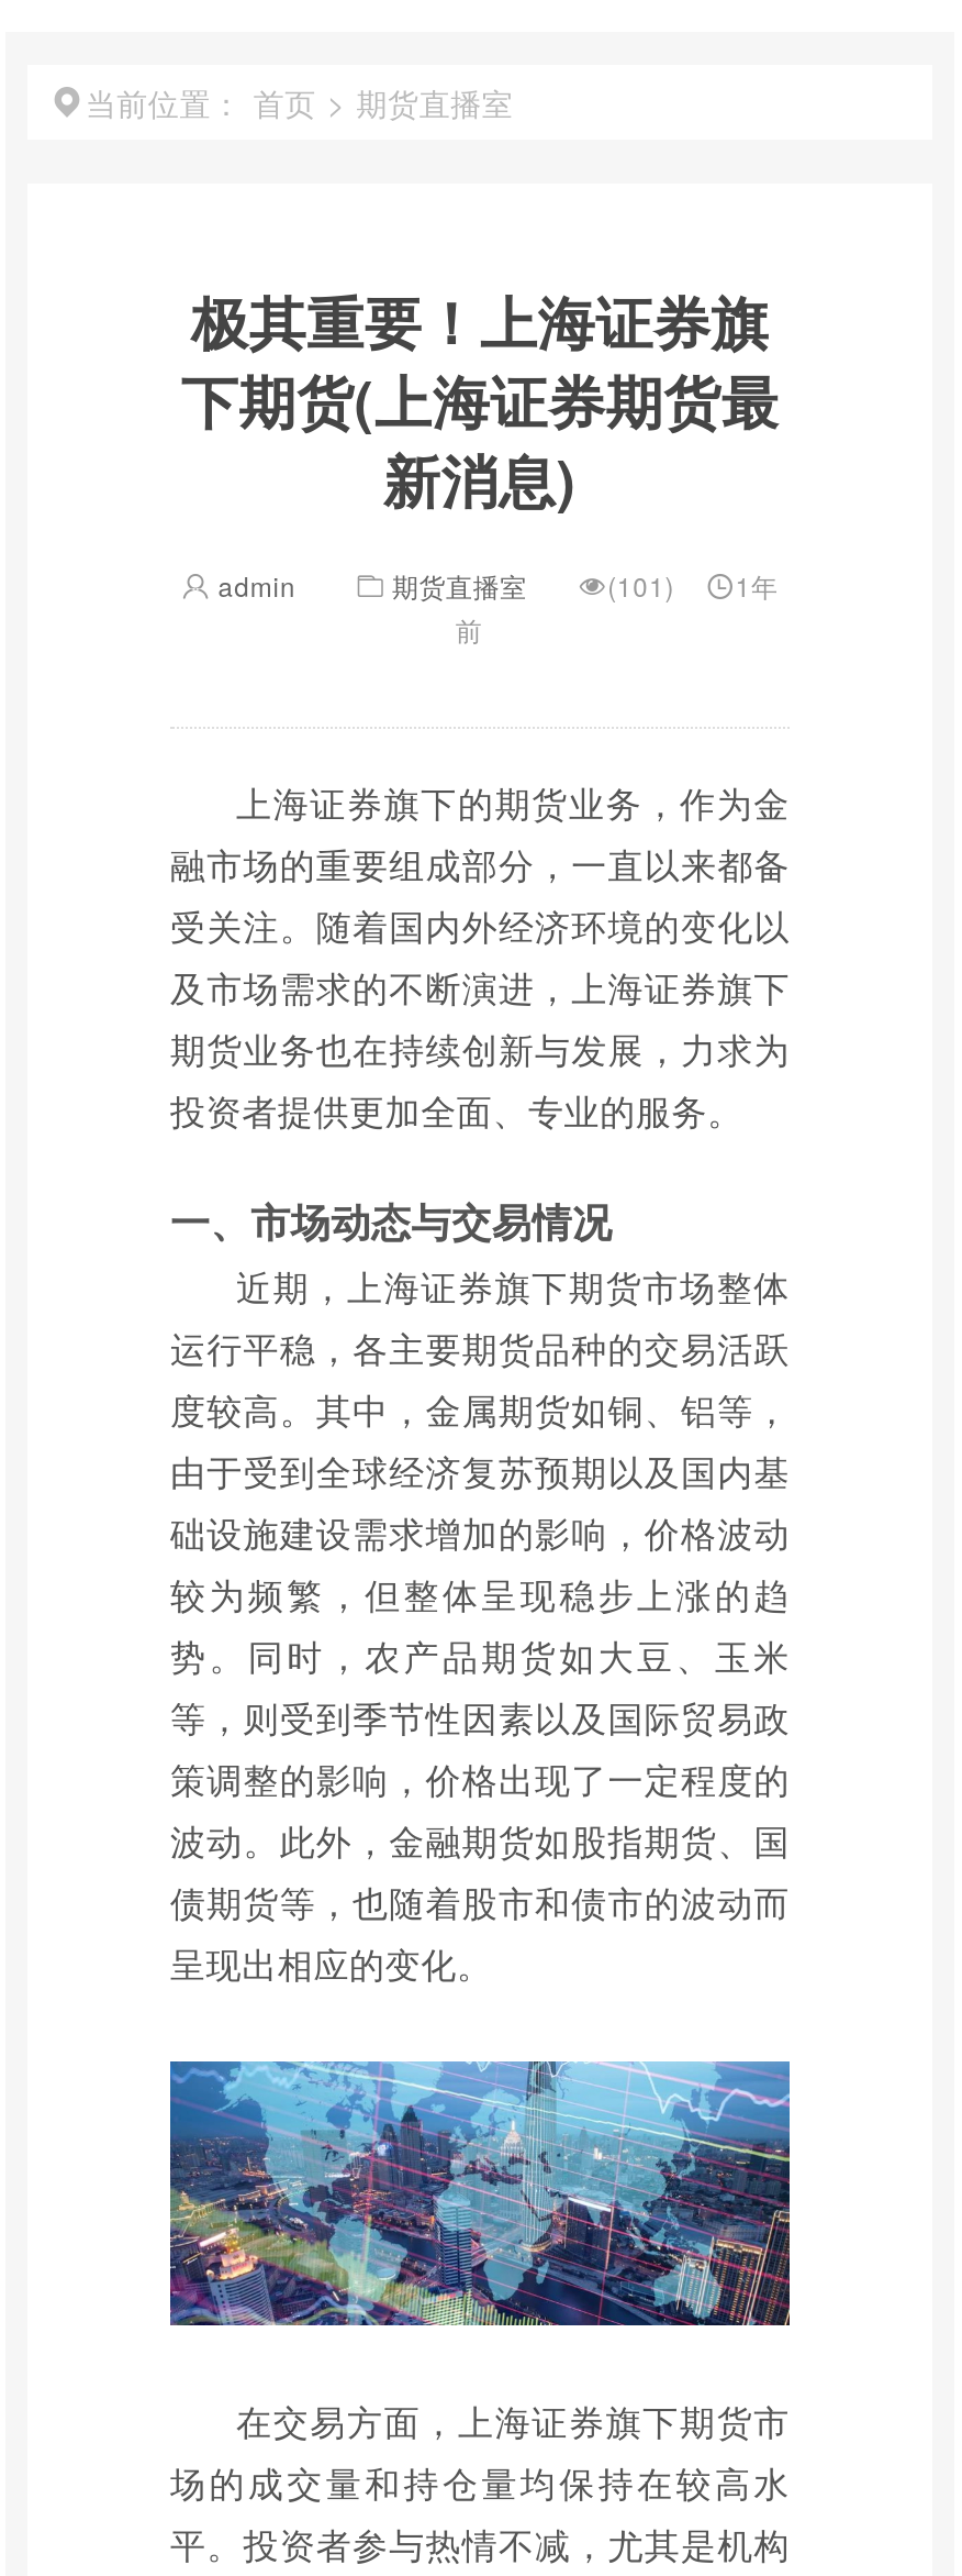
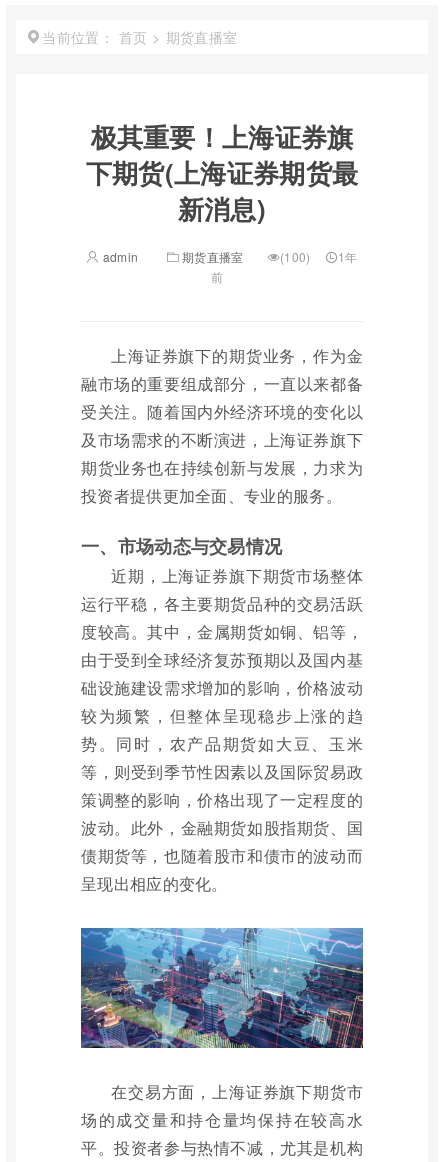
[608,566,778,604] (101) 1年 -> [280,248,358,265] (100) 1年

